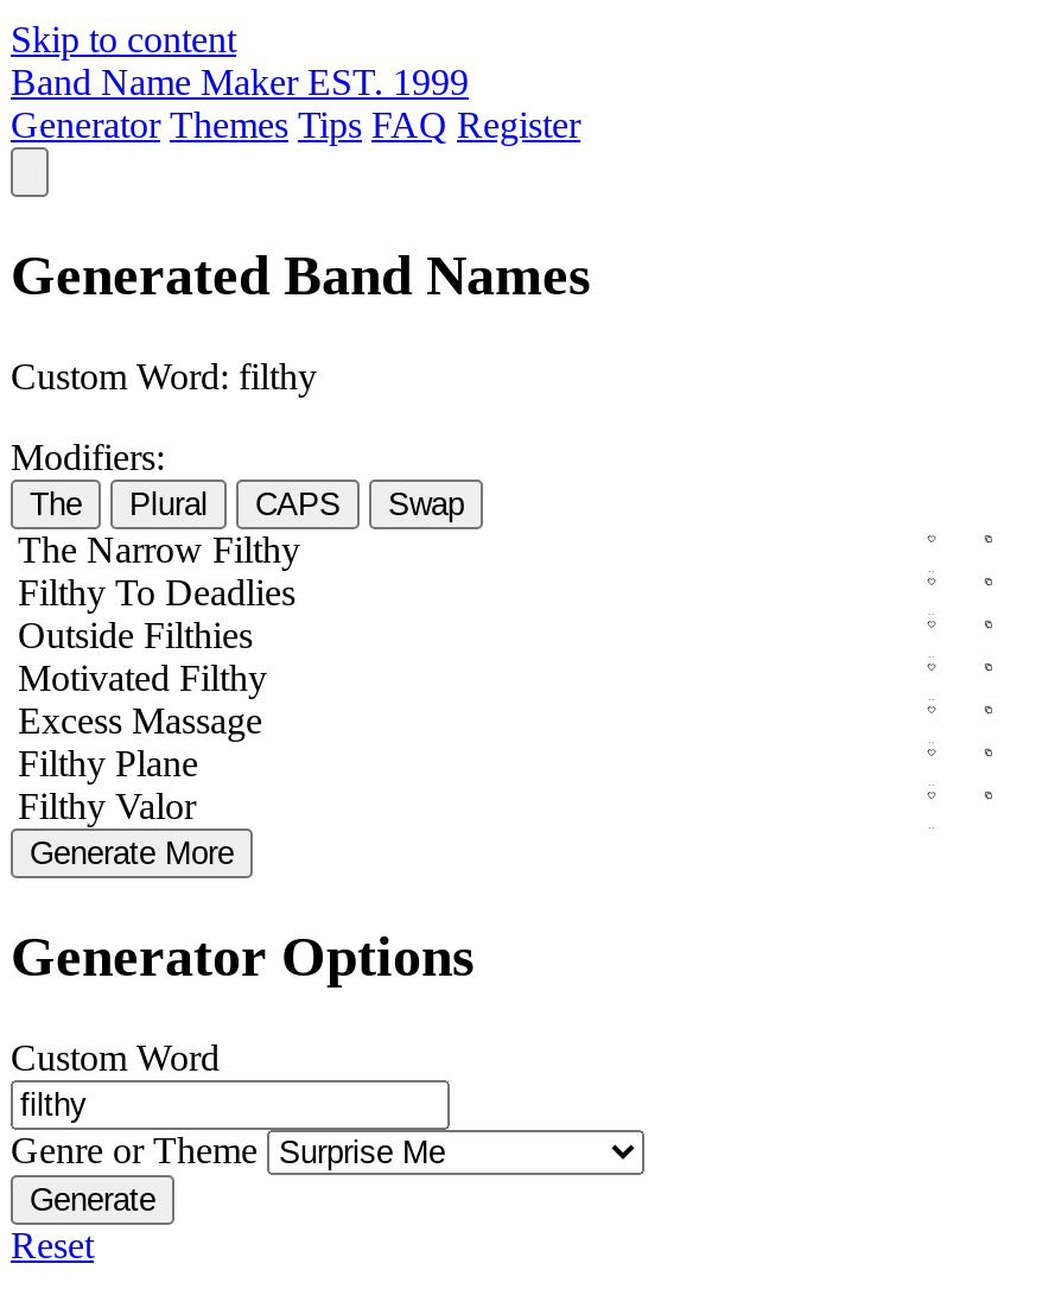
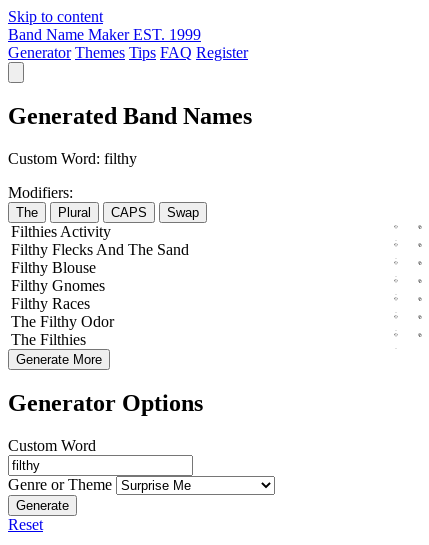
[18,529,300,826] TheNarrow Filthy | Filthy To Deadlies | Outside Filthies | Motivated Filthy | Excess Massage | Filthy Plane | Filthy Valor -> [11,223,189,348] Filthies Activity | Filthy Flecks And The Sand | Filthy Blouse | Filthy Gnomes | Filthy Races | The Filthy Odor | The Filthies

